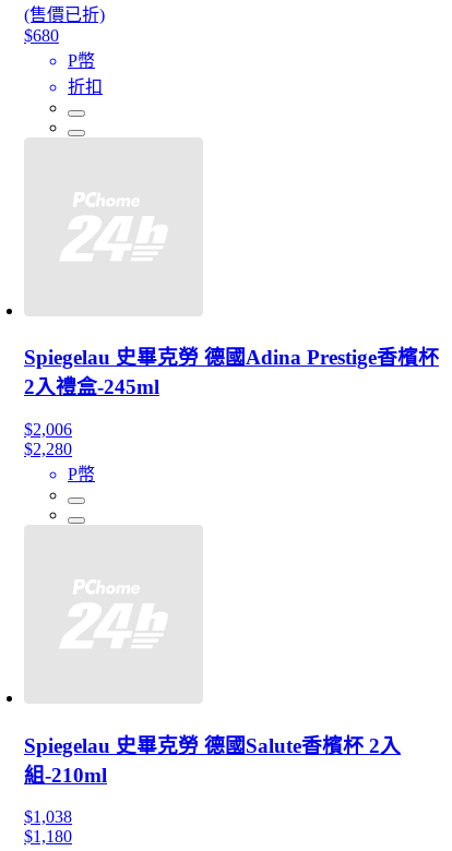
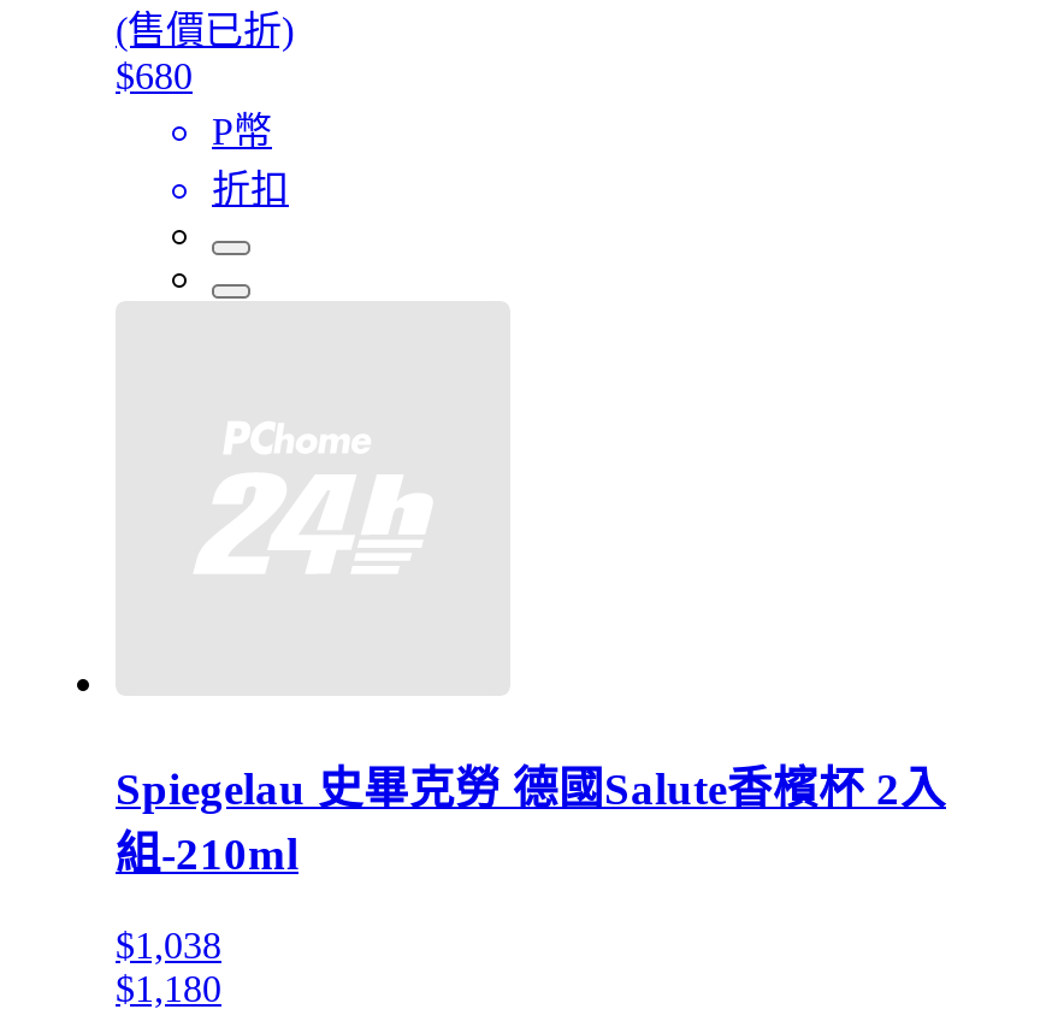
[24,346,439,483] Spiegelau 史畢克勞 德國Adina Prestige香檳杯 | 2入禮盒-245ml | $2,006 | $2,280 | P幣 -> none

